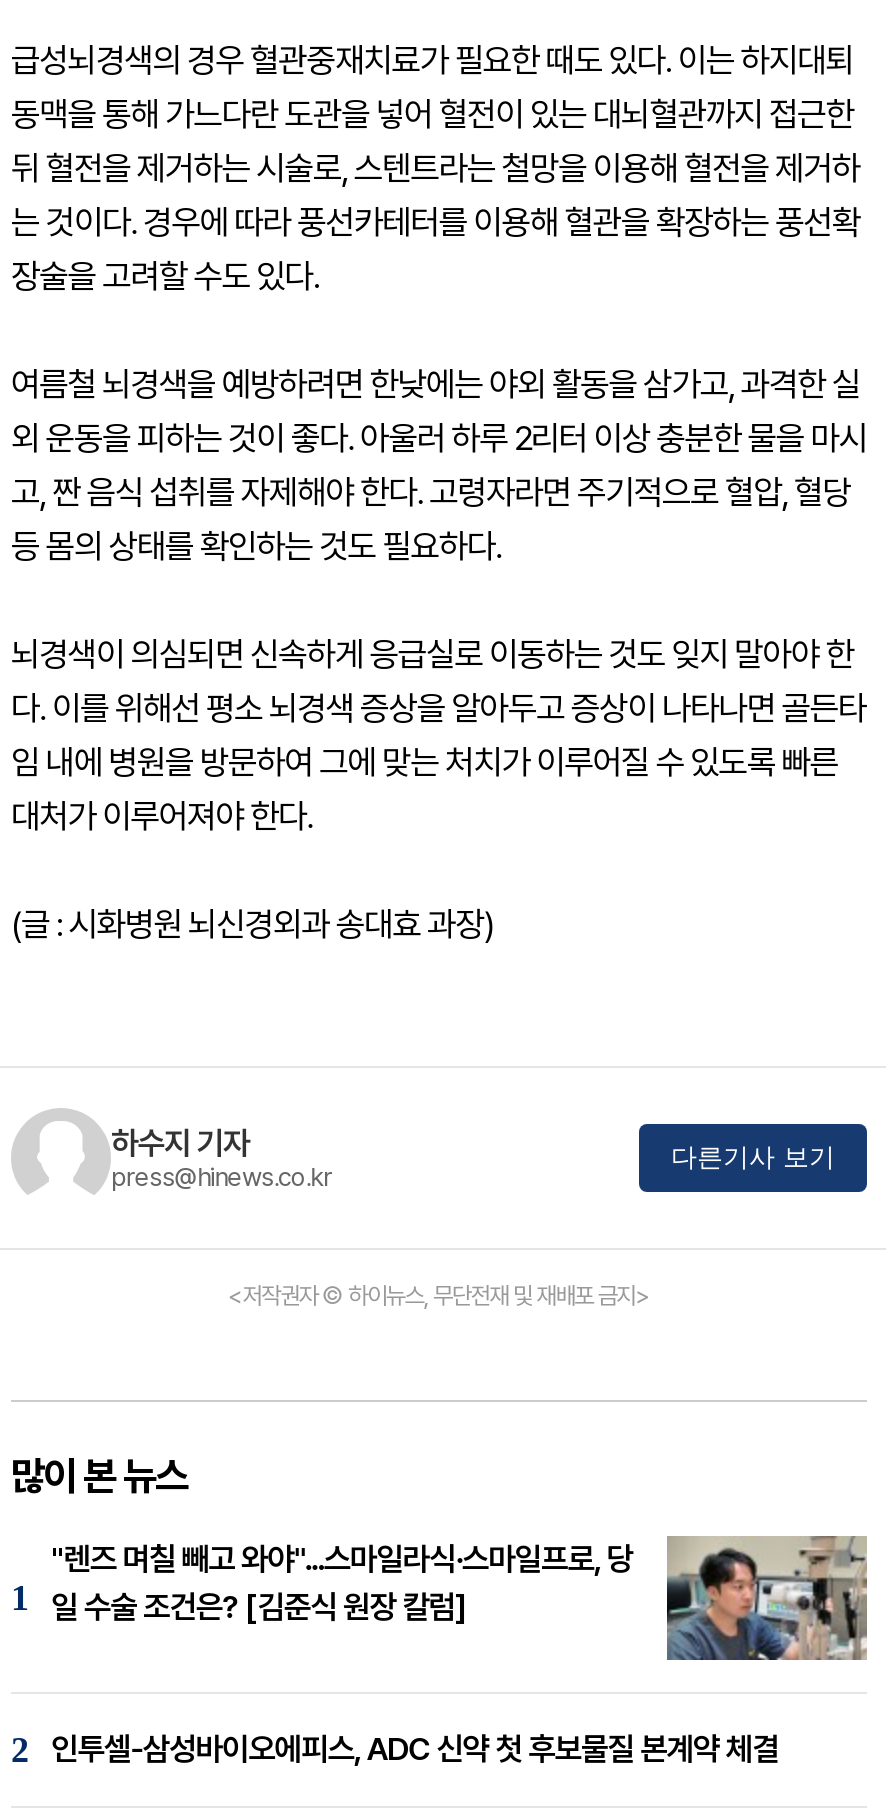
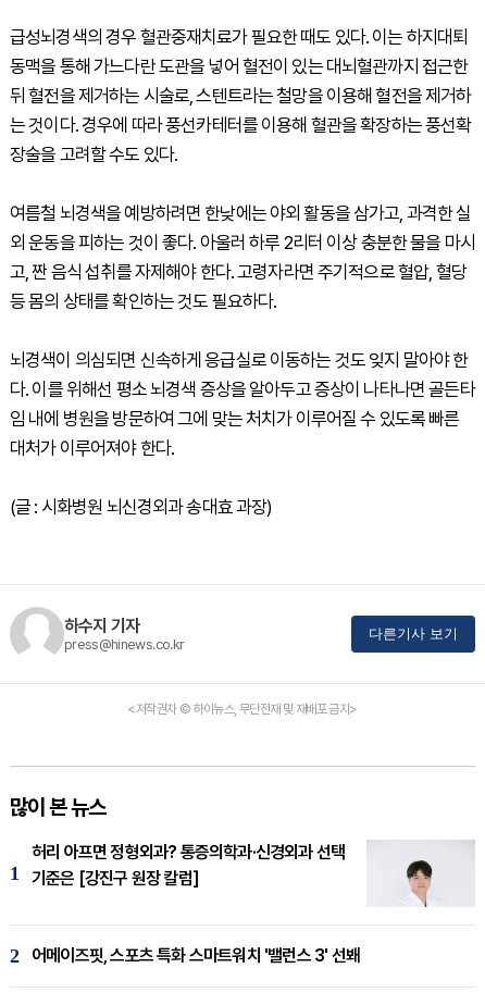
[51,1534,869,1662] [image] | "렌즈 며칠 빼고 와야"...스마일라식·스마일프로, 당 | 일 수술 조건은? [김준식 원장 칼럼] -> [32,840,475,907] [image] | 허리 아프면 정형외과? 통증의학과·신경외과 선택 | 기준은 [강진구 원장 칼럼]
[51,1730,779,1768] 인투셀-삼성바이오에피스, ADC 신약 첫 후보물질 본계약 체결 -> [32,945,360,966] 어메이즈핏, 스포츠 특화 스마트워치 '밸런스 3' 선봬

